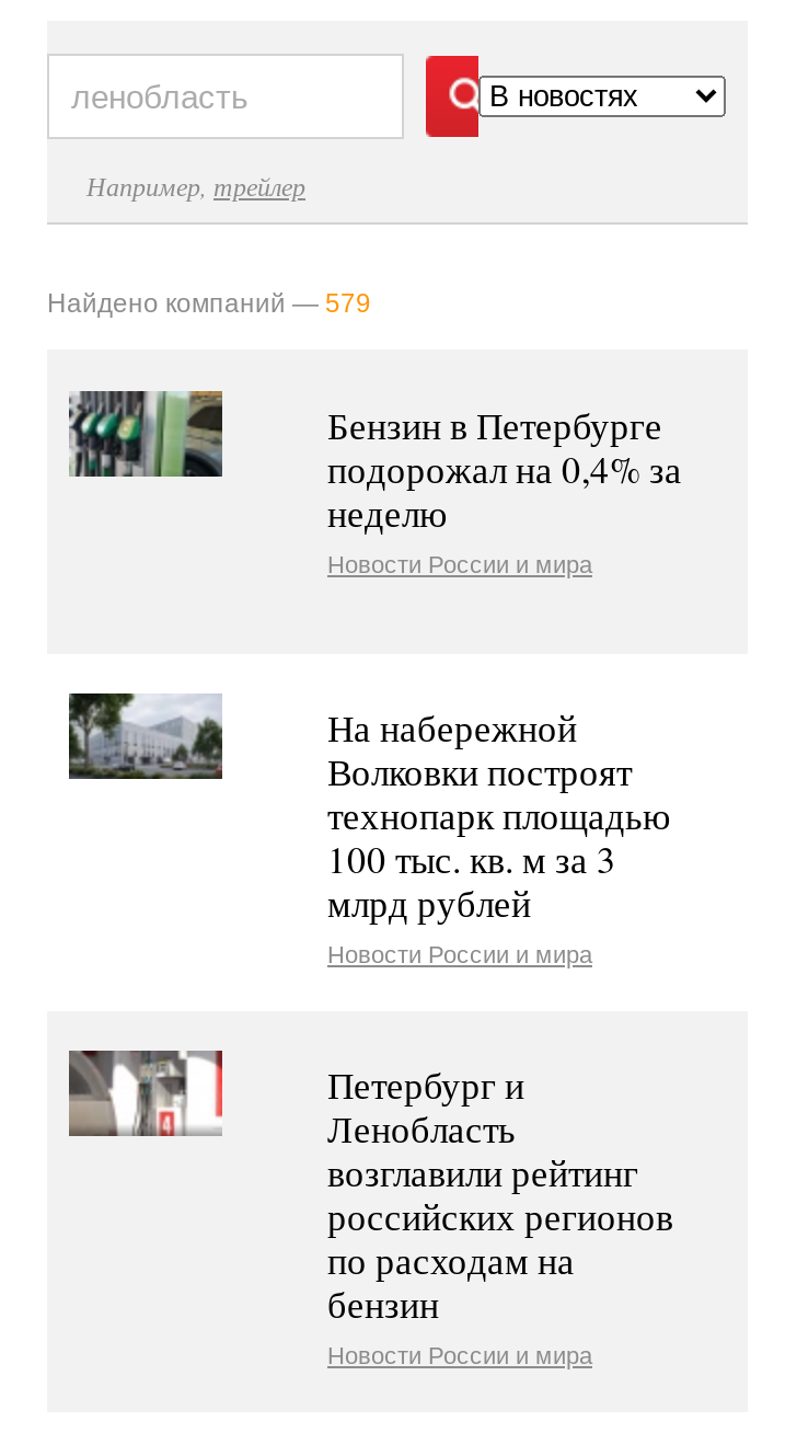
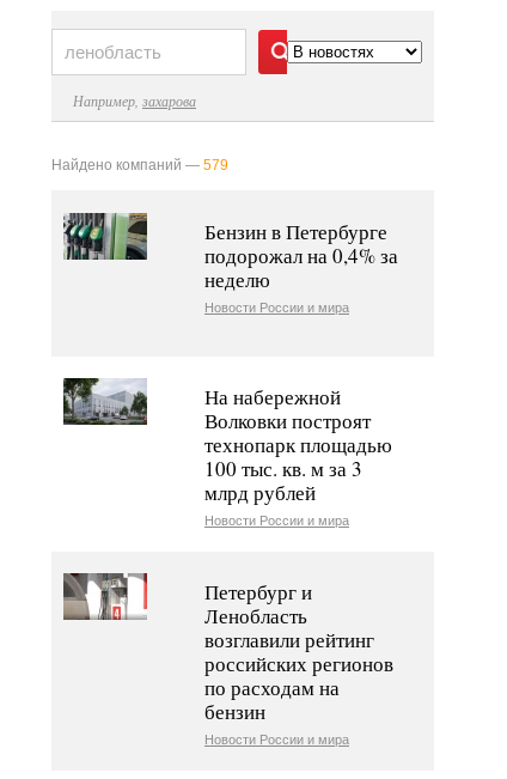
[86,168,305,203] Например, трейлер -> [73,91,196,110] Например, захарова

